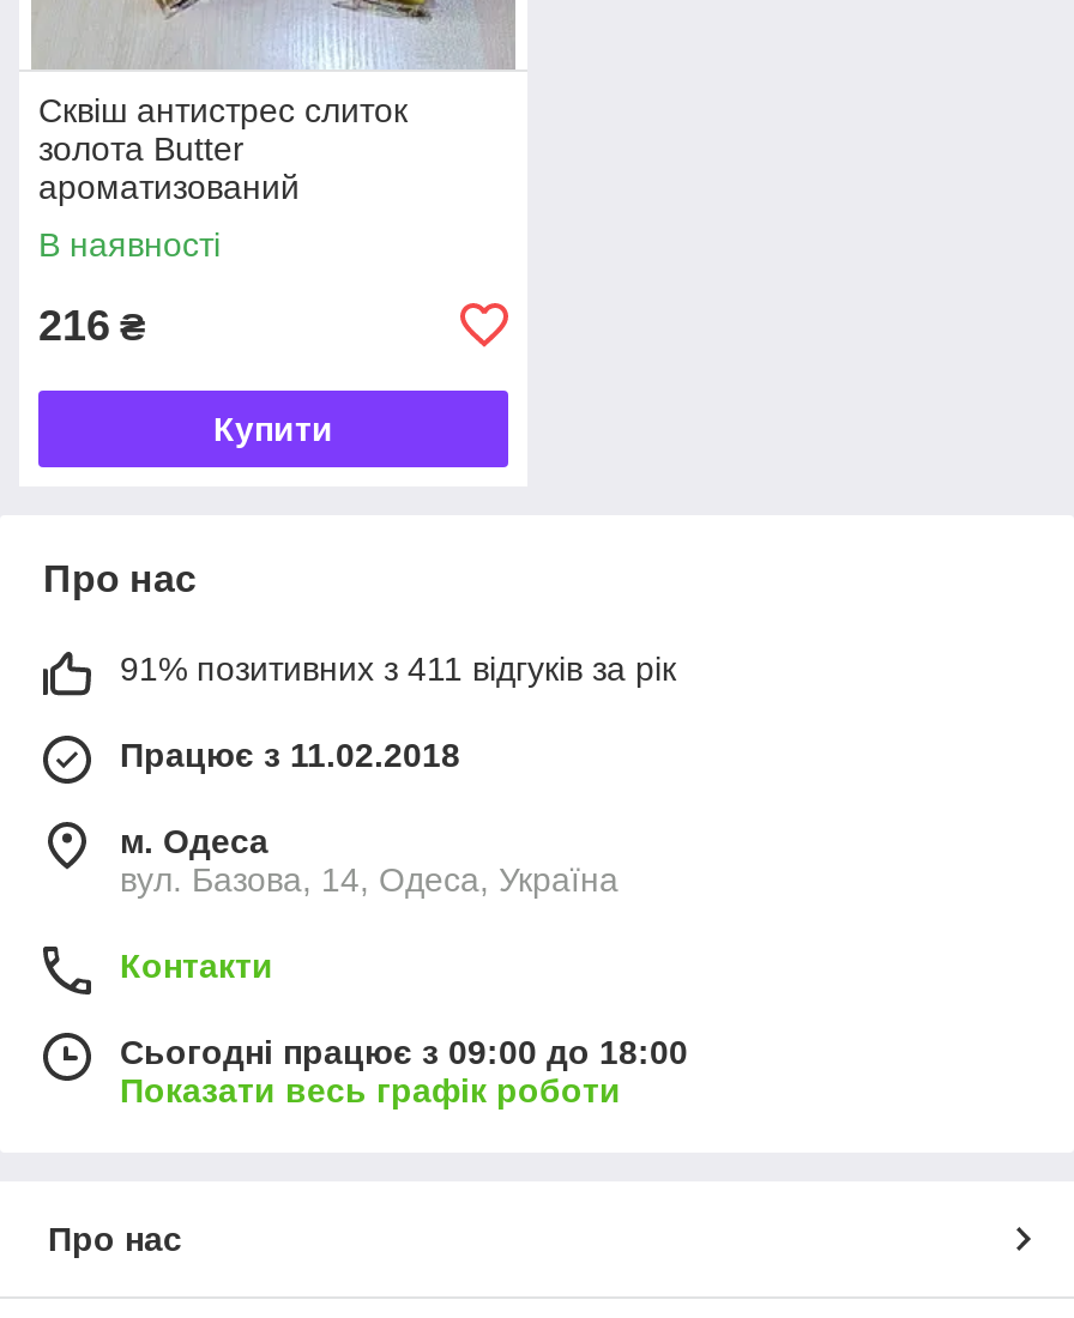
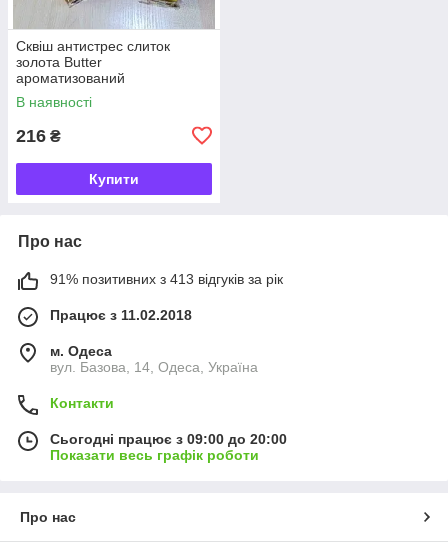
[120,649,676,687] 91% позитивних з 411 відгуків за рік -> [50,271,283,287] 91% позитивних з 413 відгуків за рік
[120,1032,688,1071] Сьогодні працює з 09:00 до 18:00 -> [50,431,287,447] Сьогодні працює з 09:00 до 20:00

